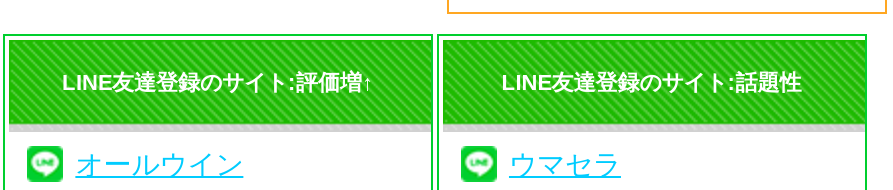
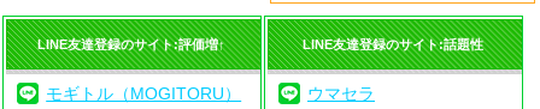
[75,148,243,180] オールウイン -> [46,84,241,103] モギトル（MOGITORU）

